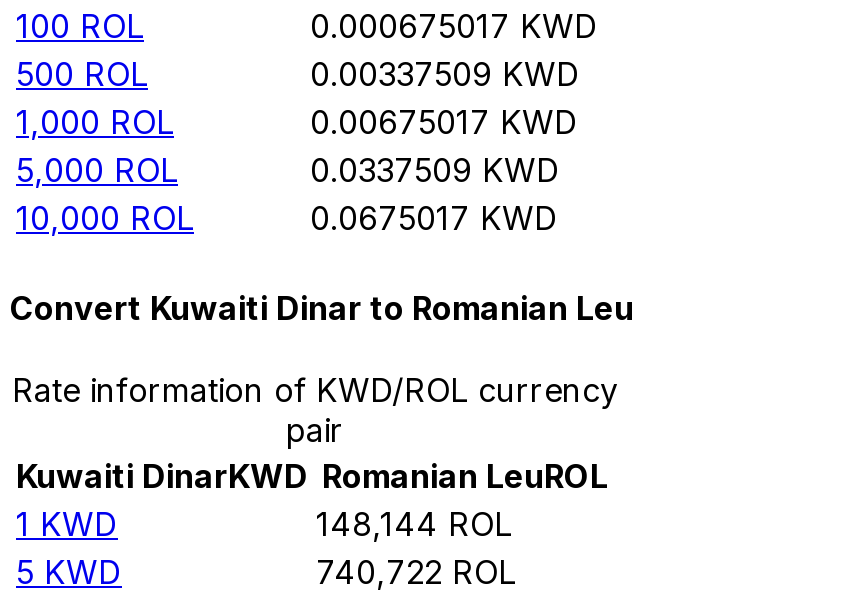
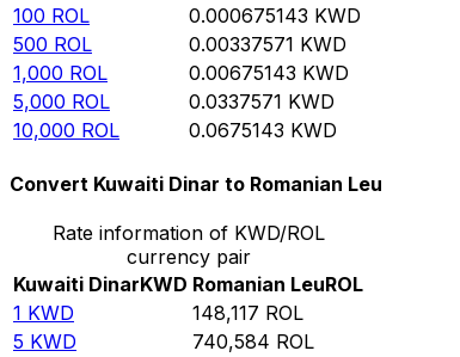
[310,7,598,47] 0.000675017 KWD -> [189,4,361,28] 0.000675143 KWD
[310,55,580,95] 0.00337509 KWD -> [189,33,346,57] 0.00337571 KWD
[310,103,578,143] 0.00675017 KWD -> [189,61,349,85] 0.00675143 KWD
[310,151,560,191] 0.0337509 KWD -> [189,90,335,114] 0.0337571 KWD
[310,199,558,239] 0.0675017 KWD -> [189,119,337,143] 0.0675143 KWD
[316,504,512,544] 148,144 ROL -> [192,301,303,325] 148,117 ROL
[316,552,516,592] 740,722 ROL -> [192,330,314,353] 740,584 ROL

